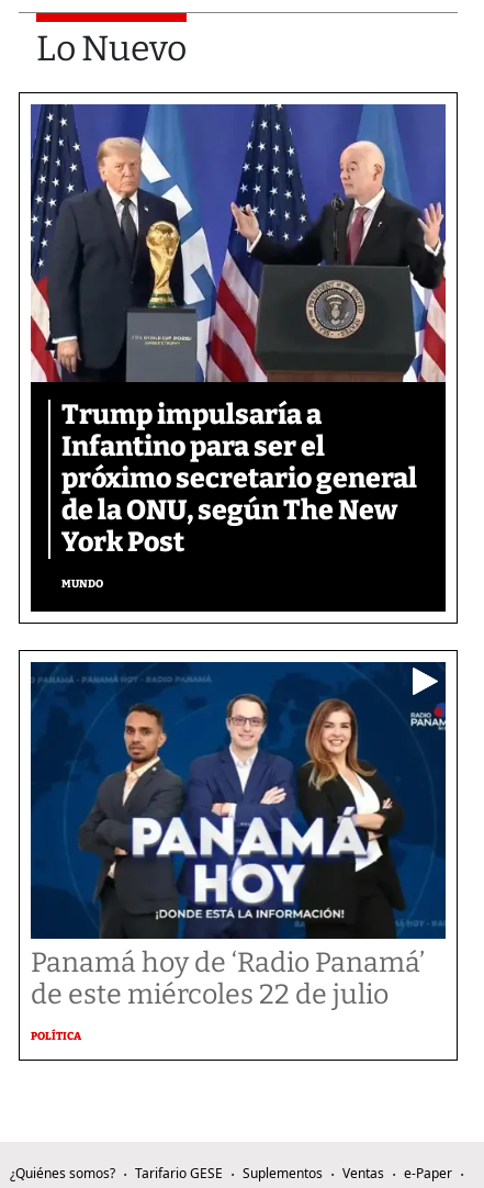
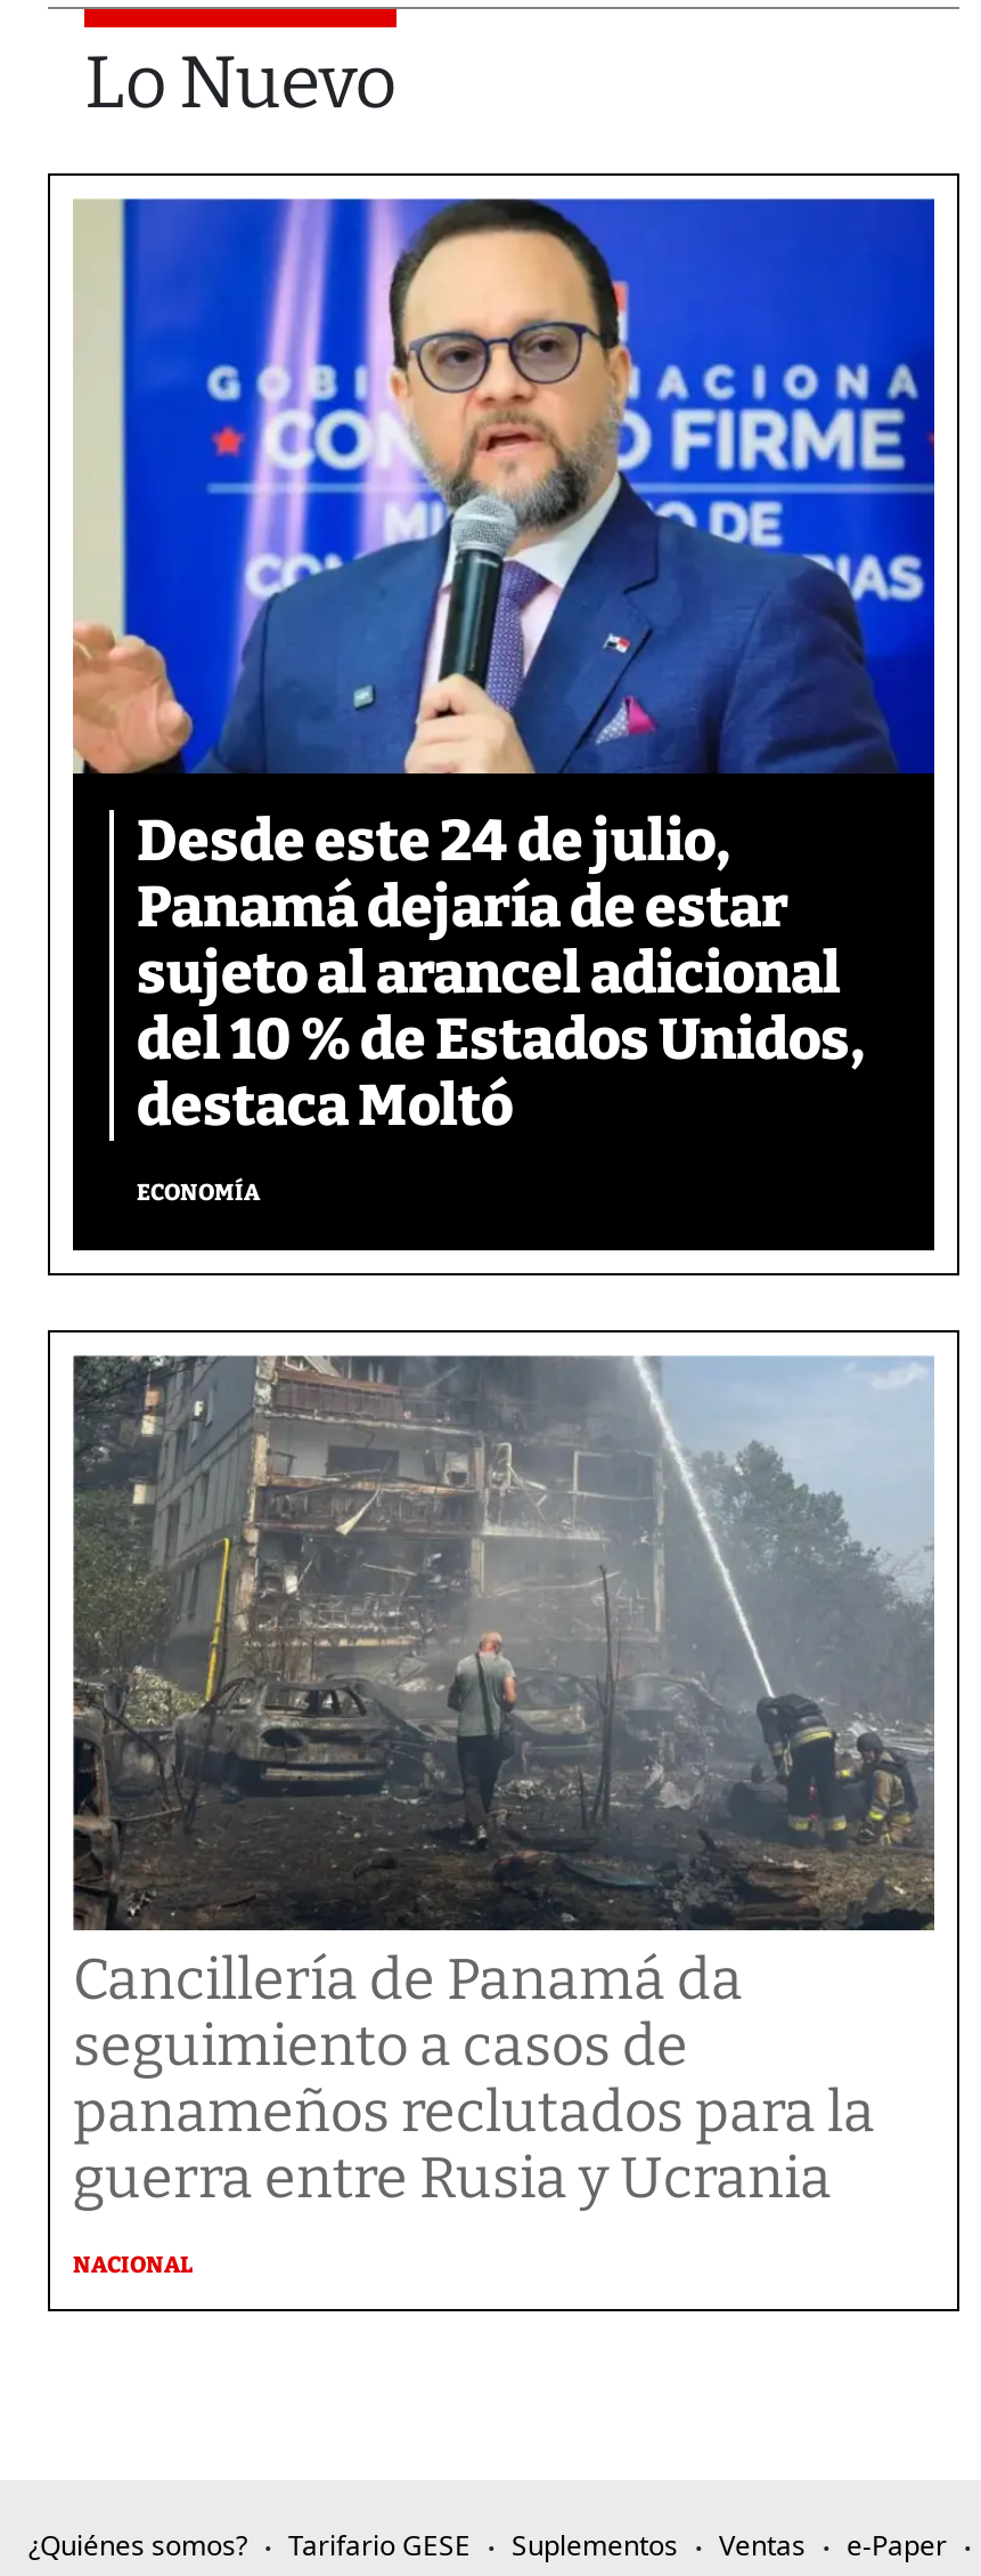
[30,103,447,559] [image] | Trump impulsaría a | Infantino para ser el | próximo secretario general | de la ONU, según The New | York Post -> [71,196,937,1142] [image] | Desde este 24 de julio, | Panamá dejaría de estar | sujeto al arancel adicional | del 10 % de Estados Unidos, | destaca Moltó
[61,577,103,590] MUNDO -> [137,1181,260,1208] ECONOMÍA
[30,661,447,1011] [image] | Panamá hoy de ‘Radio Panamá’ | de este miércoles 22 de julio -> [71,1355,937,2214] [image] | Cancillería de Panamá da | seguimiento a casos de | panameños reclutados para la | guerra entre Rusia y Ucrania
[31,1030,81,1043] POLÍTICA -> [73,2253,194,2280] NACIONAL

